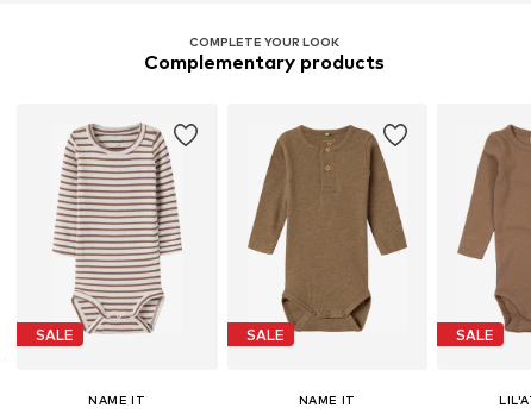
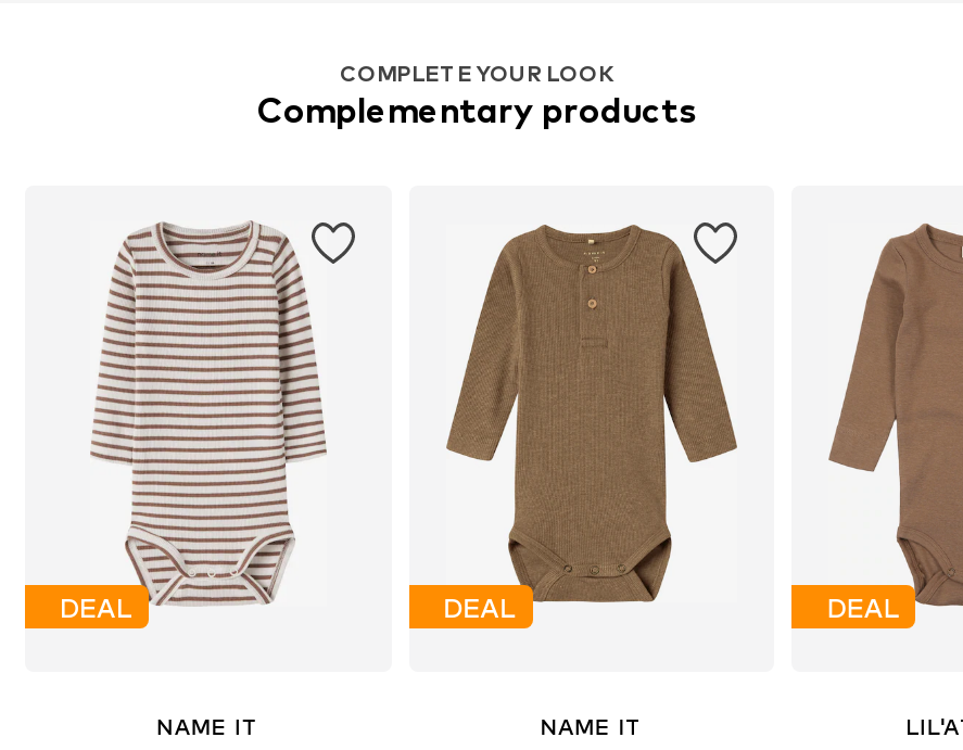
[36,326,74,344] SALE -> [60,592,131,624] DEAL
[246,326,284,344] SALE -> [443,592,515,624] DEAL
[456,326,494,344] SALE -> [827,592,899,624] DEAL

